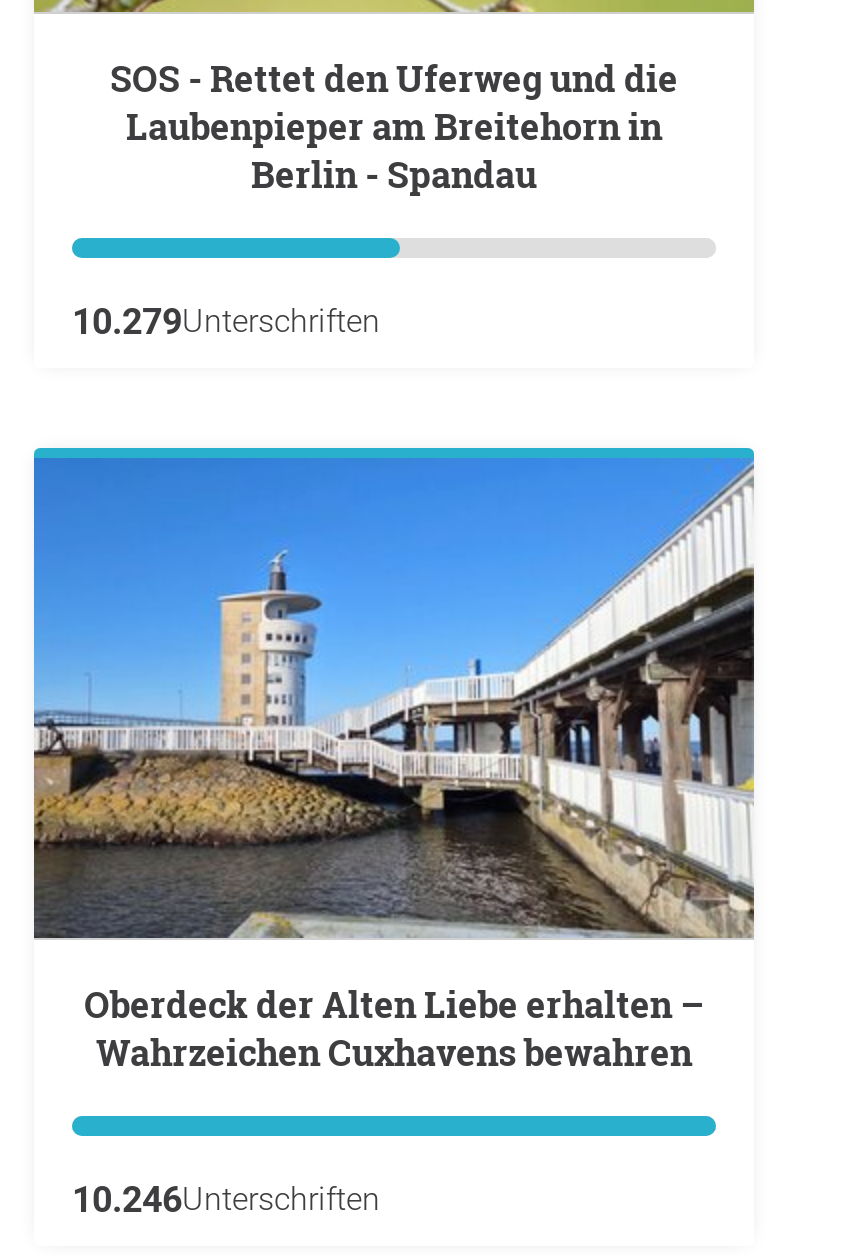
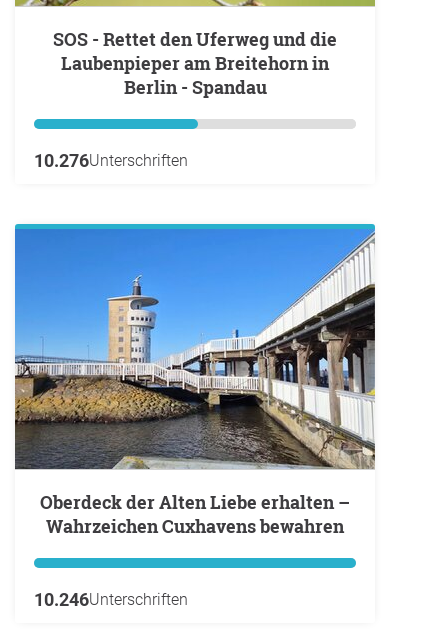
[72,299,380,341] 10.279Unterschriften -> [34,150,188,171] 10.276Unterschriften

